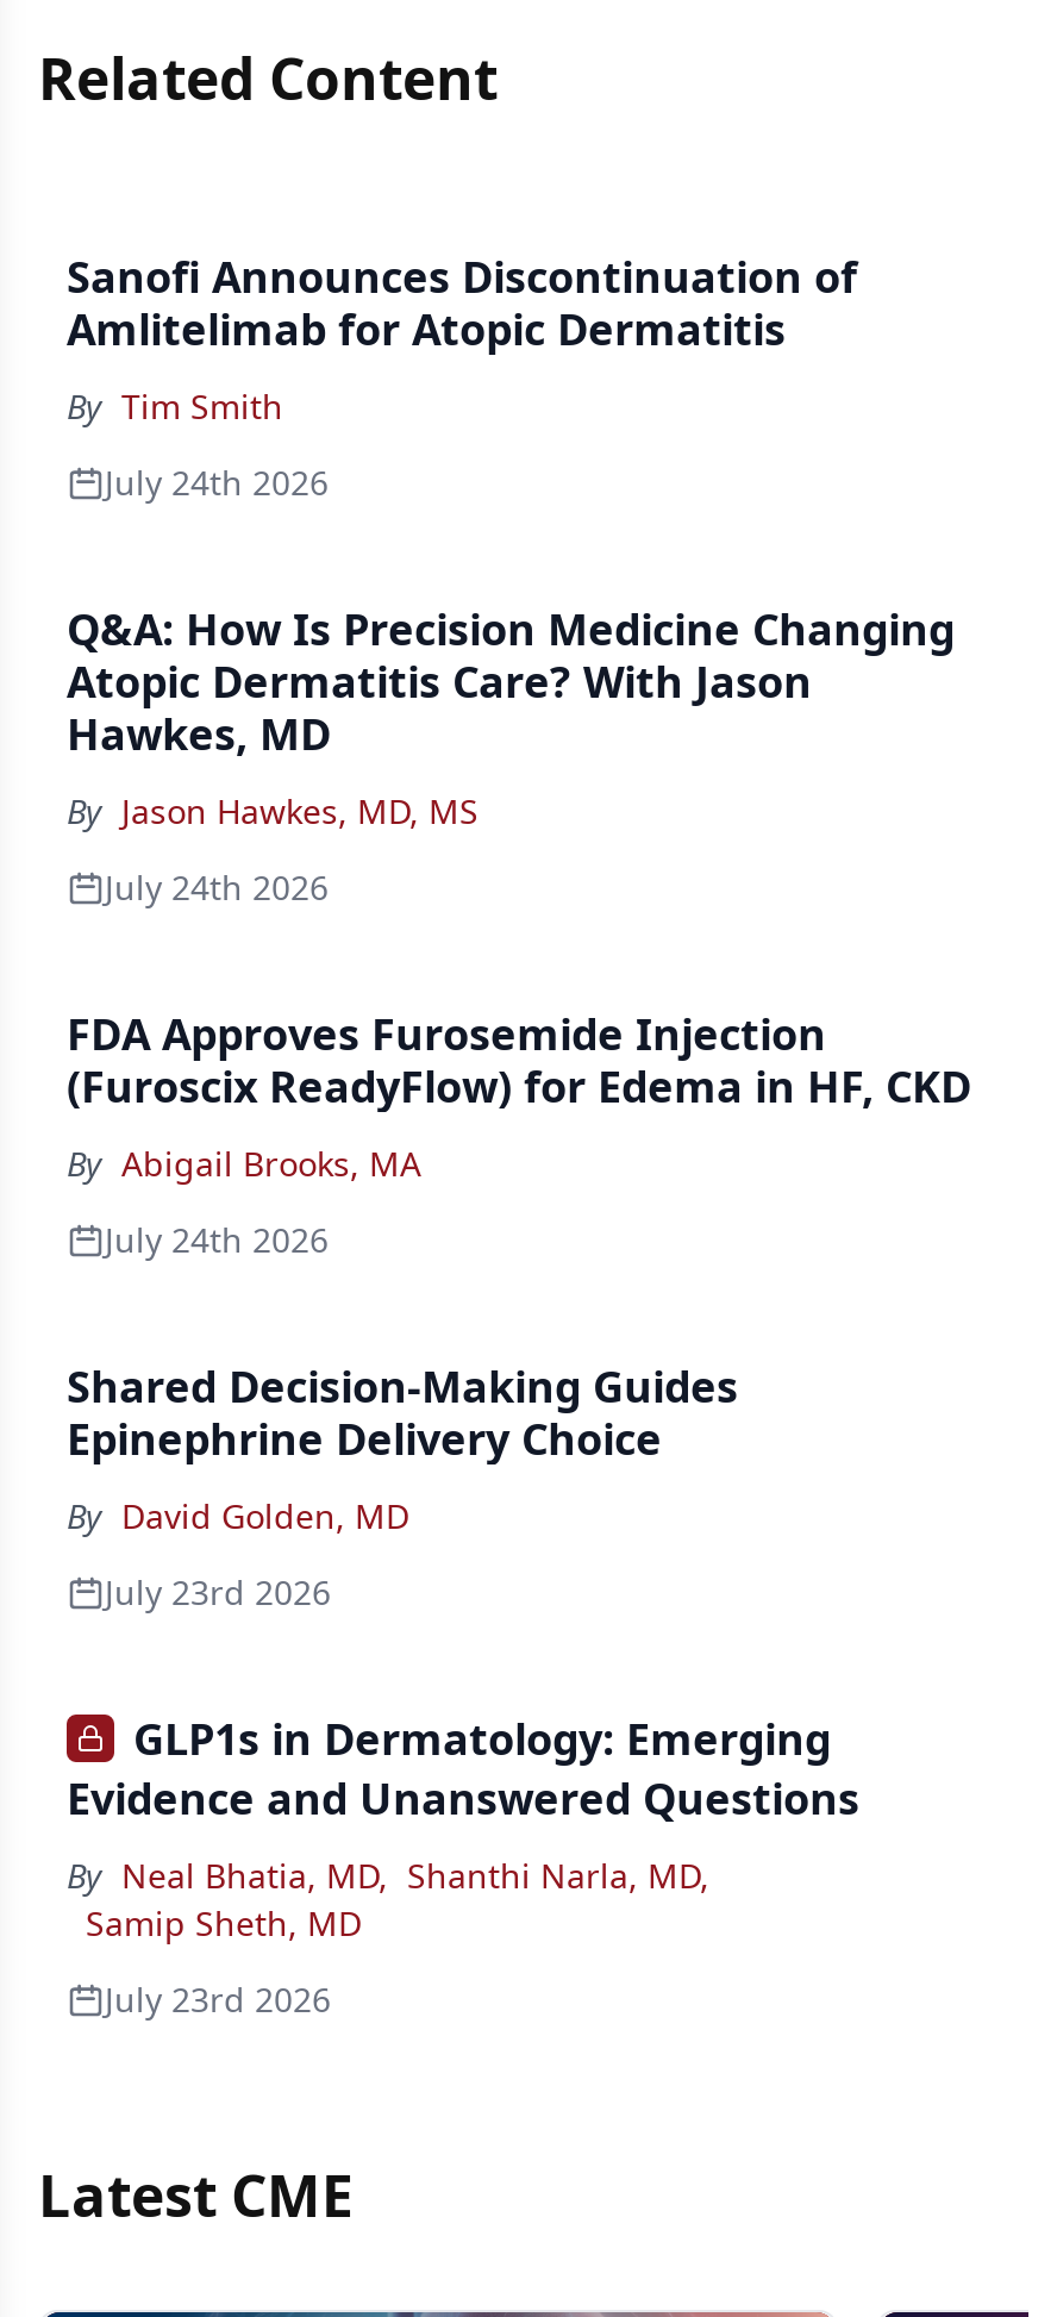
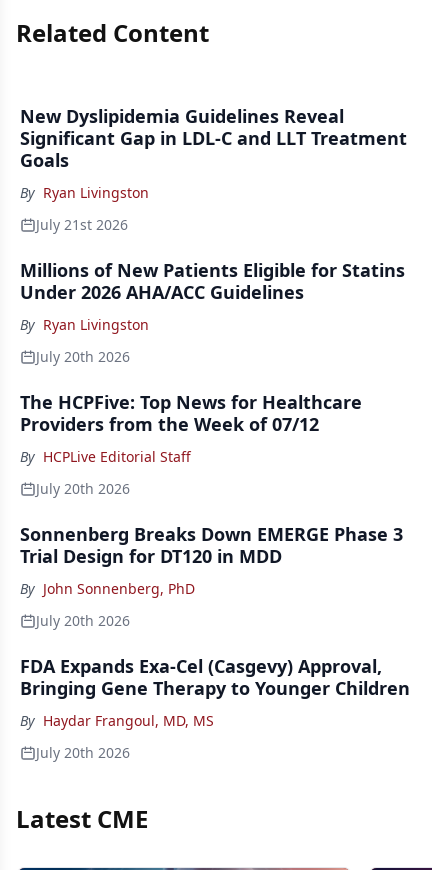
[67,247,857,356] Sanofi Announces Discontinuation of | Amlitelimab for Atopic Dermatitis -> [20,104,407,172] New Dyslipidemia Guidelines Reveal | Significant Gap in LDL-C and LLT Treatment | Goals
[67,383,283,428] By Tim Smith -> [20,183,149,202] By Ryan Livingston
[105,459,329,504] July 24th 2026 -> [36,215,128,234] July 21st 2026
[67,599,955,761] Q&A: How Is Precision Medicine Changing | Atopic Dermatitis Care? With Jason | Hawkes, MD -> [20,258,405,304] Millions of New Patients Eligible for Statins | Under 2026 AHA/ACC Guidelines
[67,787,479,833] By Jason Hawkes, MD, MS -> [20,315,149,334] By Ryan Livingston
[105,864,329,909] July 24th 2026 -> [36,347,130,366] July 20th 2026
[67,1004,971,1114] FDA Approves Furosemide Injection | (Furoscix ReadyFlow) for Edema in HF, CKD -> [20,390,362,436] The HCPFive: Top News for Healthcare | Providers from the Week of 07/12
[67,1140,421,1185] By Abigail Brooks, MA -> [20,447,191,466] By HCPLive Editorial Staff
[105,1216,329,1261] July 24th 2026 -> [36,479,130,498] July 20th 2026
[67,1357,738,1466] Shared Decision-Making Guides | Epinephrine Delivery Choice -> [20,522,403,568] Sonnenberg Breaks Down EMERGE Phase 3 | Trial Design for DT120 in MDD
[67,1492,409,1538] By David Golden, MD -> [20,579,195,598] By John Sonnenberg, PhD
[105,1569,331,1614] July 23rd 2026 -> [36,611,130,630] July 20th 2026
[67,1709,859,1826] GLP1s in Dermatology: Emerging | Evidence and Unanswered Questions -> [20,654,410,700] FDA Expands Exa-Cel (Casgevy) Approval, | Bringing Gene Therapy to Younger Children
[67,1852,709,1945] By Neal Bhatia, MD, Shanthi Narla, MD, | Samip Sheth, MD -> [20,711,214,730] By Haydar Frangoul, MD, MS
[105,1976,331,2021] July 23rd 2026 -> [36,743,130,762] July 20th 2026

